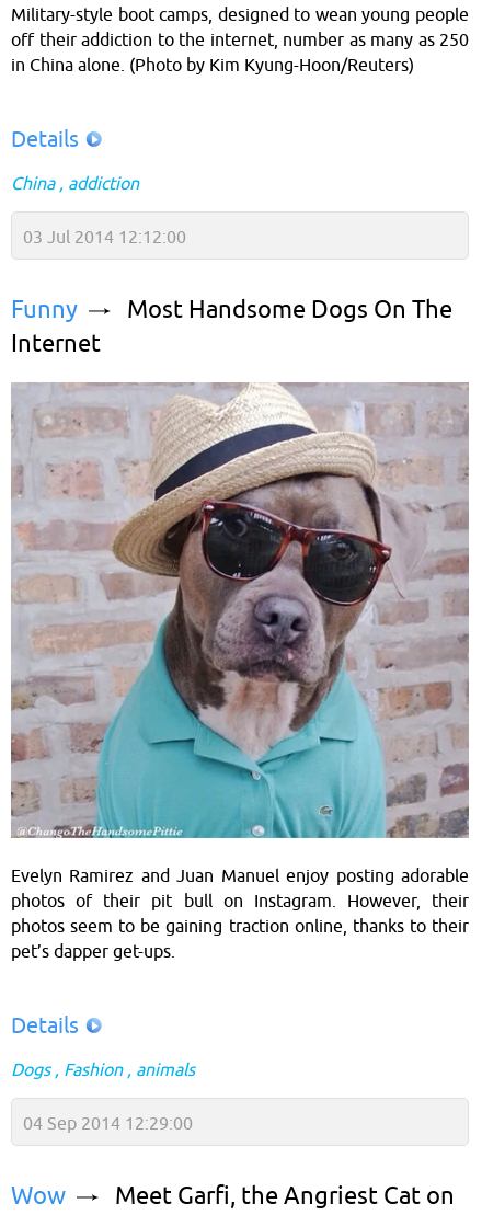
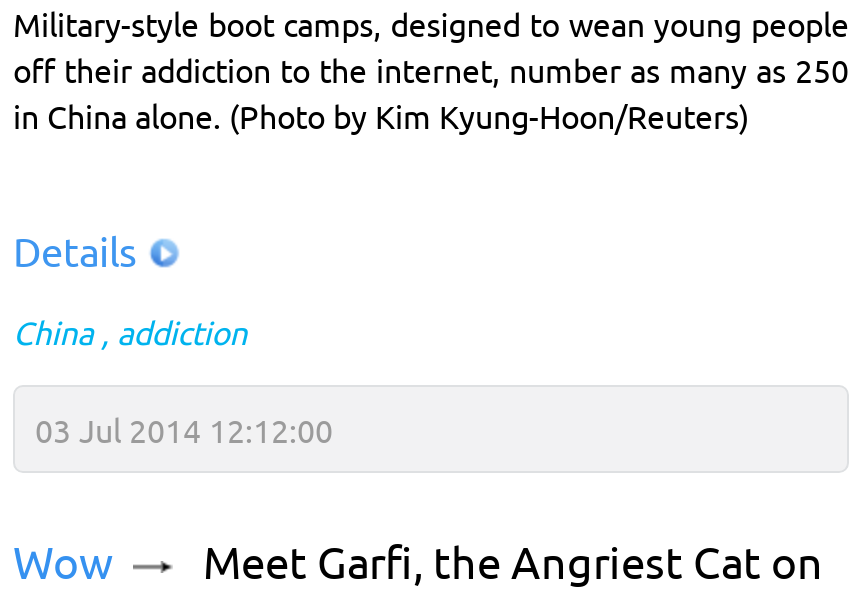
[11,295,452,357] Funny | Most Handsome Dogs On The | Internet -> none
[10,381,470,1133] [image] | Evelyn Ramirez and Juan Manuel enjoy posting adorable | photos of their pit bull on Instagram. However, their | photos seem to be gaining traction online, thanks to their | pet’s dapper get-ups. | Details | Dogs | Fashion | animals | 04 Sep 2014 12:29:00 -> none

